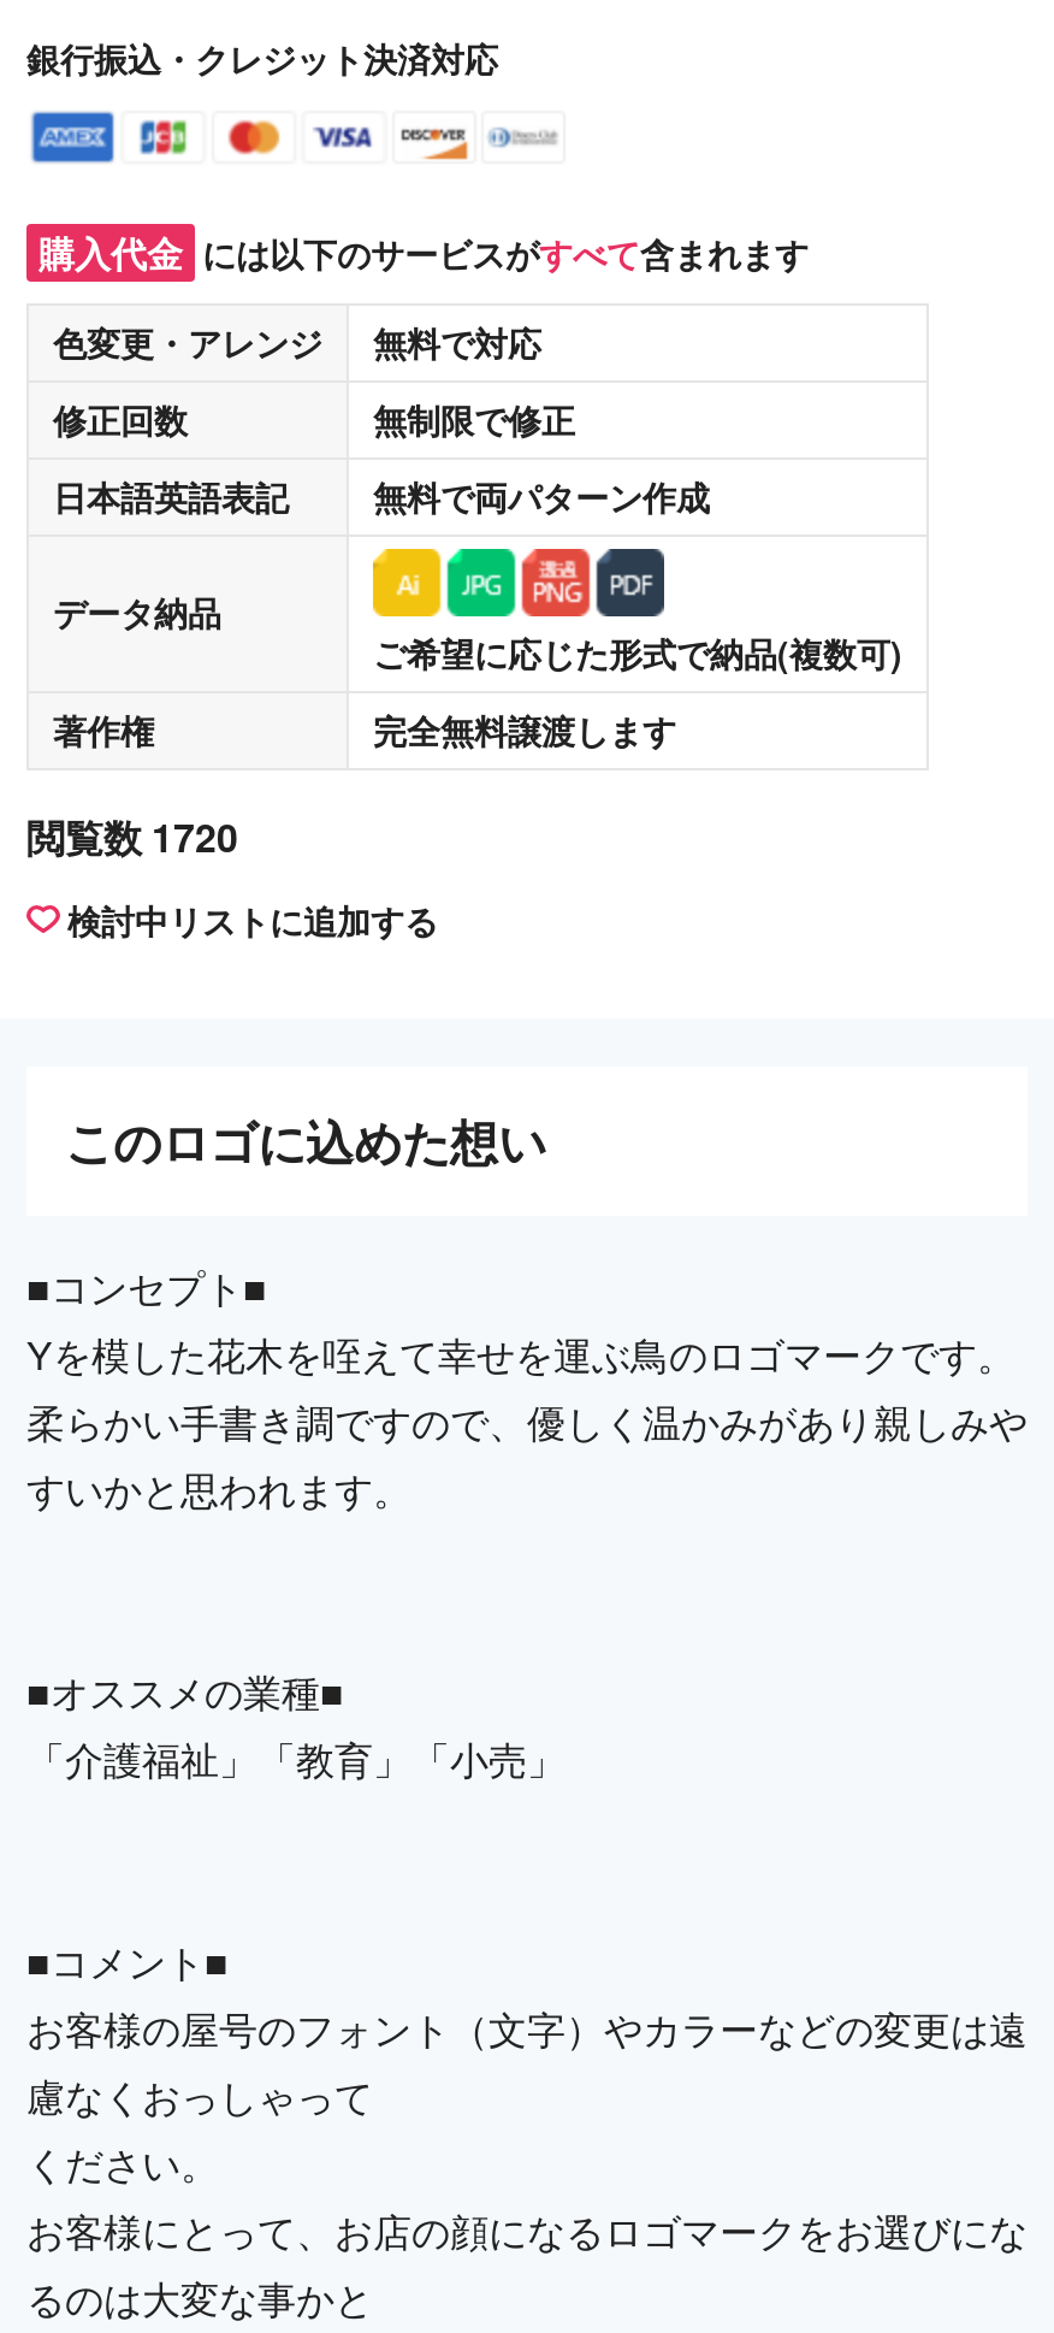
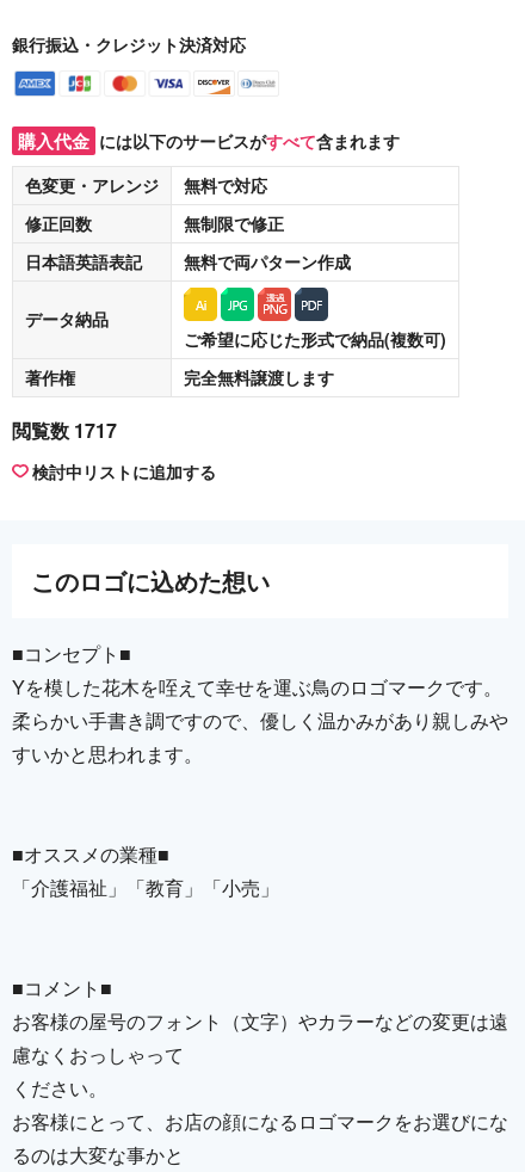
[26,809,238,864] 閲覧数 1720 -> [12,417,117,444] 閲覧数 1717

